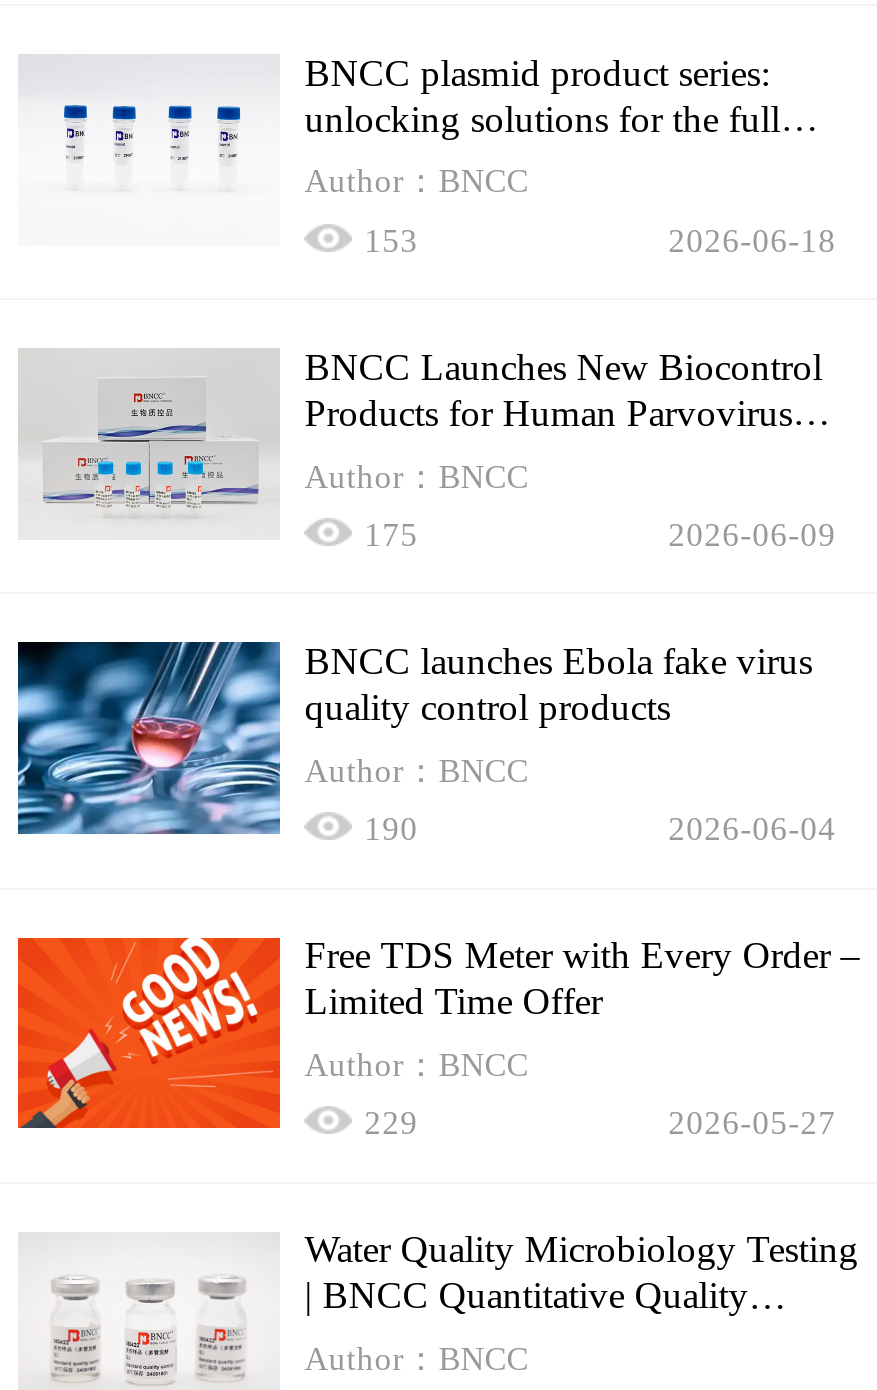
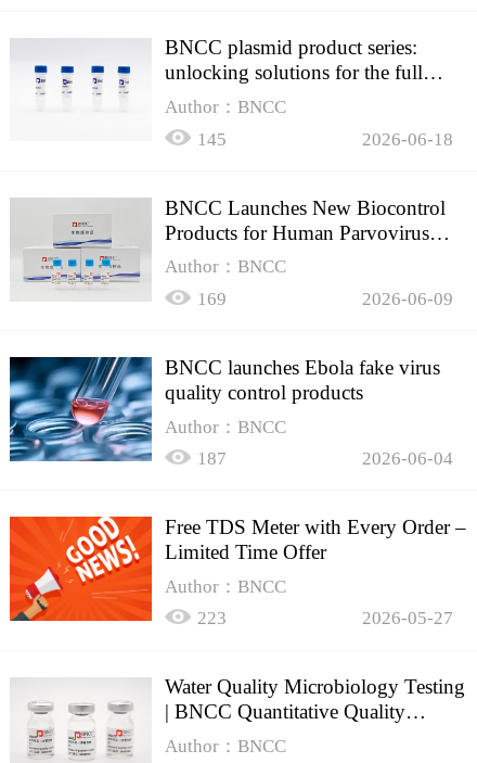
[364,221,418,259] 153 -> [198,129,227,149] 145
[364,516,418,554] 175 -> [198,288,227,309] 169
[364,810,418,848] 190 -> [198,448,227,469] 187
[364,1104,418,1142] 229 -> [198,608,227,629] 223

